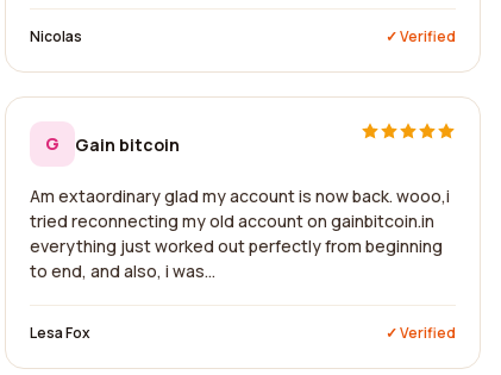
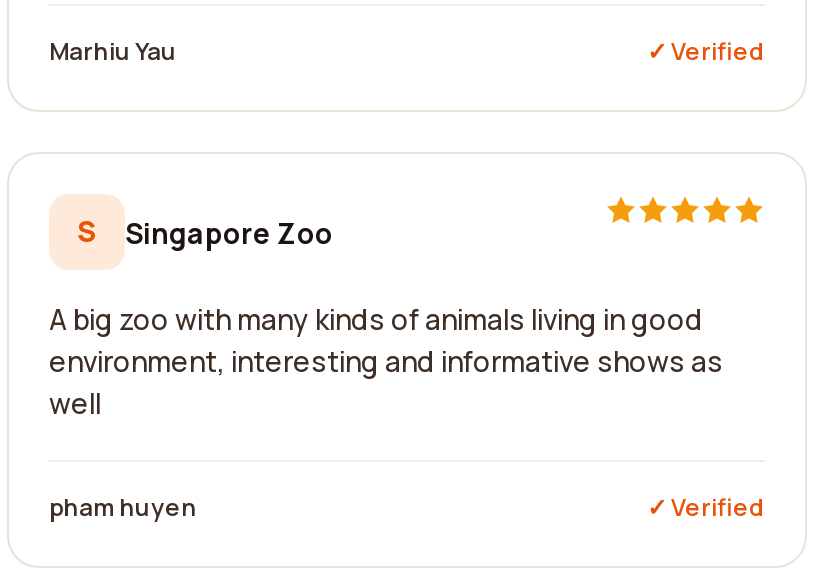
[30,26,82,46] Nicolas -> [49,34,177,68] Marhiu Yau
[45,132,180,155] G | Gain bitcoin -> [77,212,333,251] S | Singapore Zoo
[30,185,450,282] Am extaordinary glad my account is now back. wooo,i | tried reconnecting my old account on gainbitcoin.in | everything just worked out perfectly from beginning | to end, and also, i was... -> [49,300,723,422] A big zoo with many kinds of animals living in good | environment, interesting and informative shows as | well
[30,323,90,343] Lesa Fox -> [49,490,197,524] pham huyen

